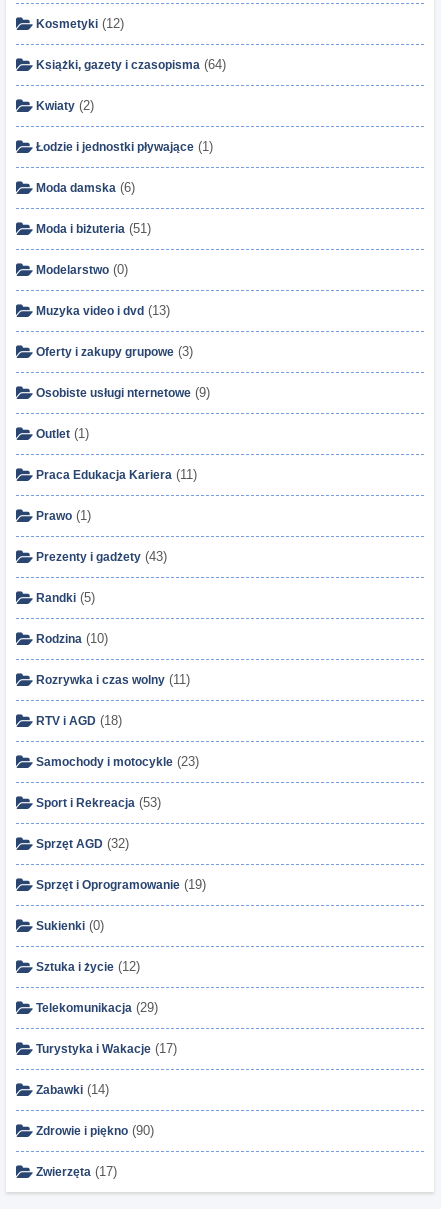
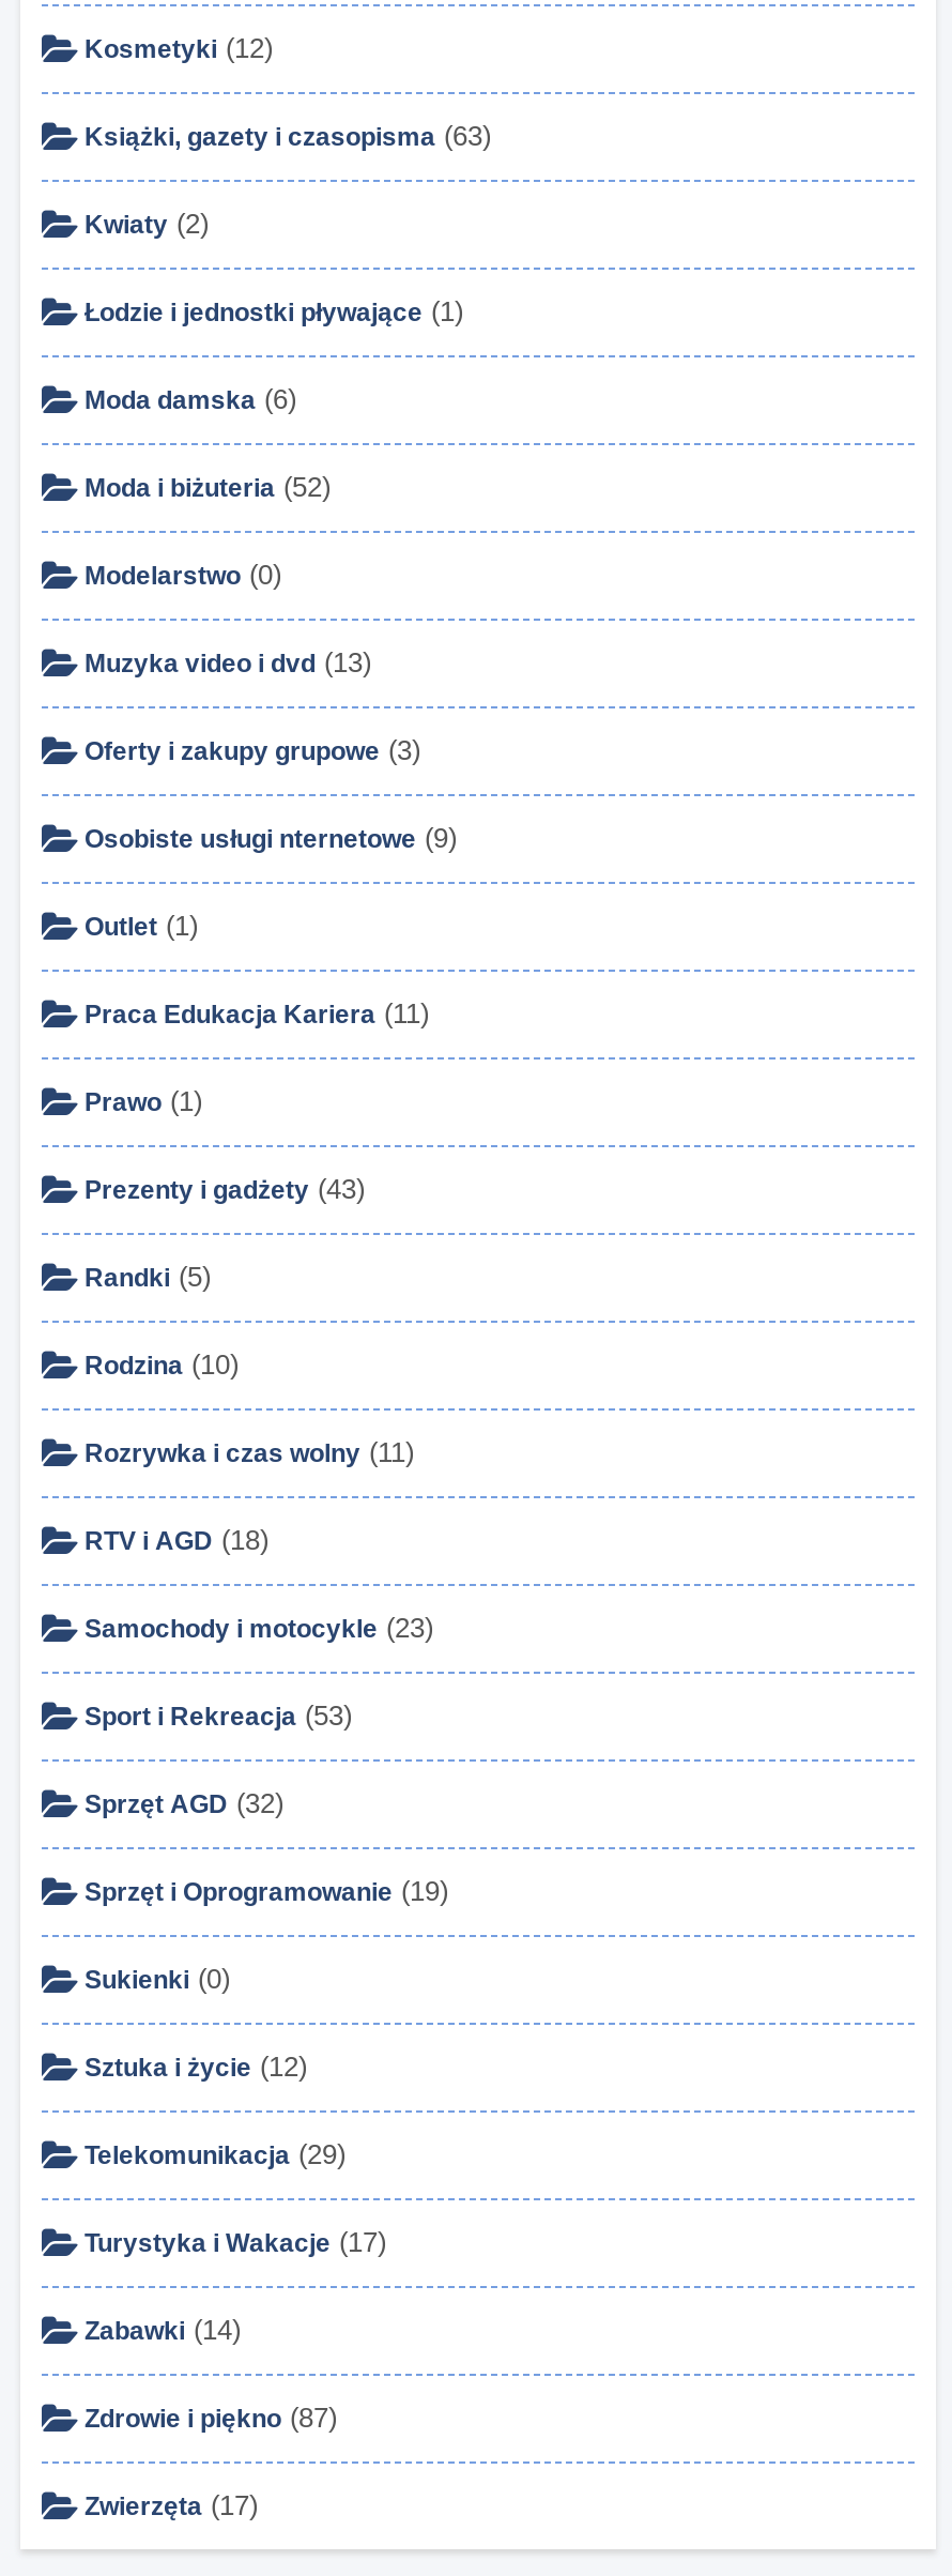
[36,57,226,72] Książki, gazety i czasopisma (64) -> [85,120,491,152] Książki, gazety i czasopisma (63)
[36,221,151,236] Moda i biżuteria (51) -> [85,471,331,503] Moda i biżuteria (52)
[36,1123,154,1138] Zdrowie i piękno (90) -> [85,2402,337,2434] Zdrowie i piękno (87)

